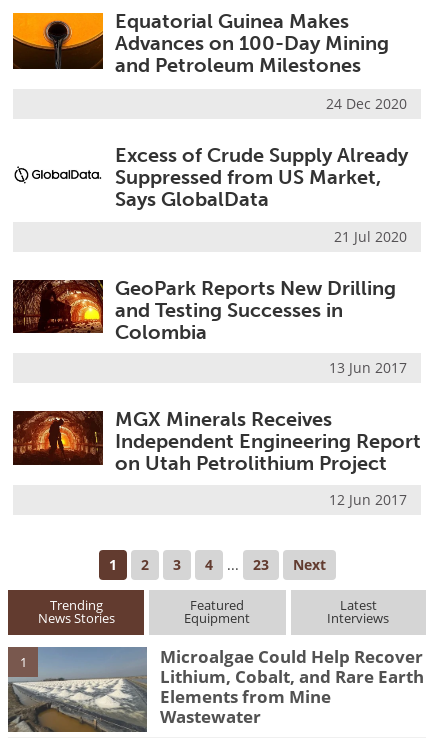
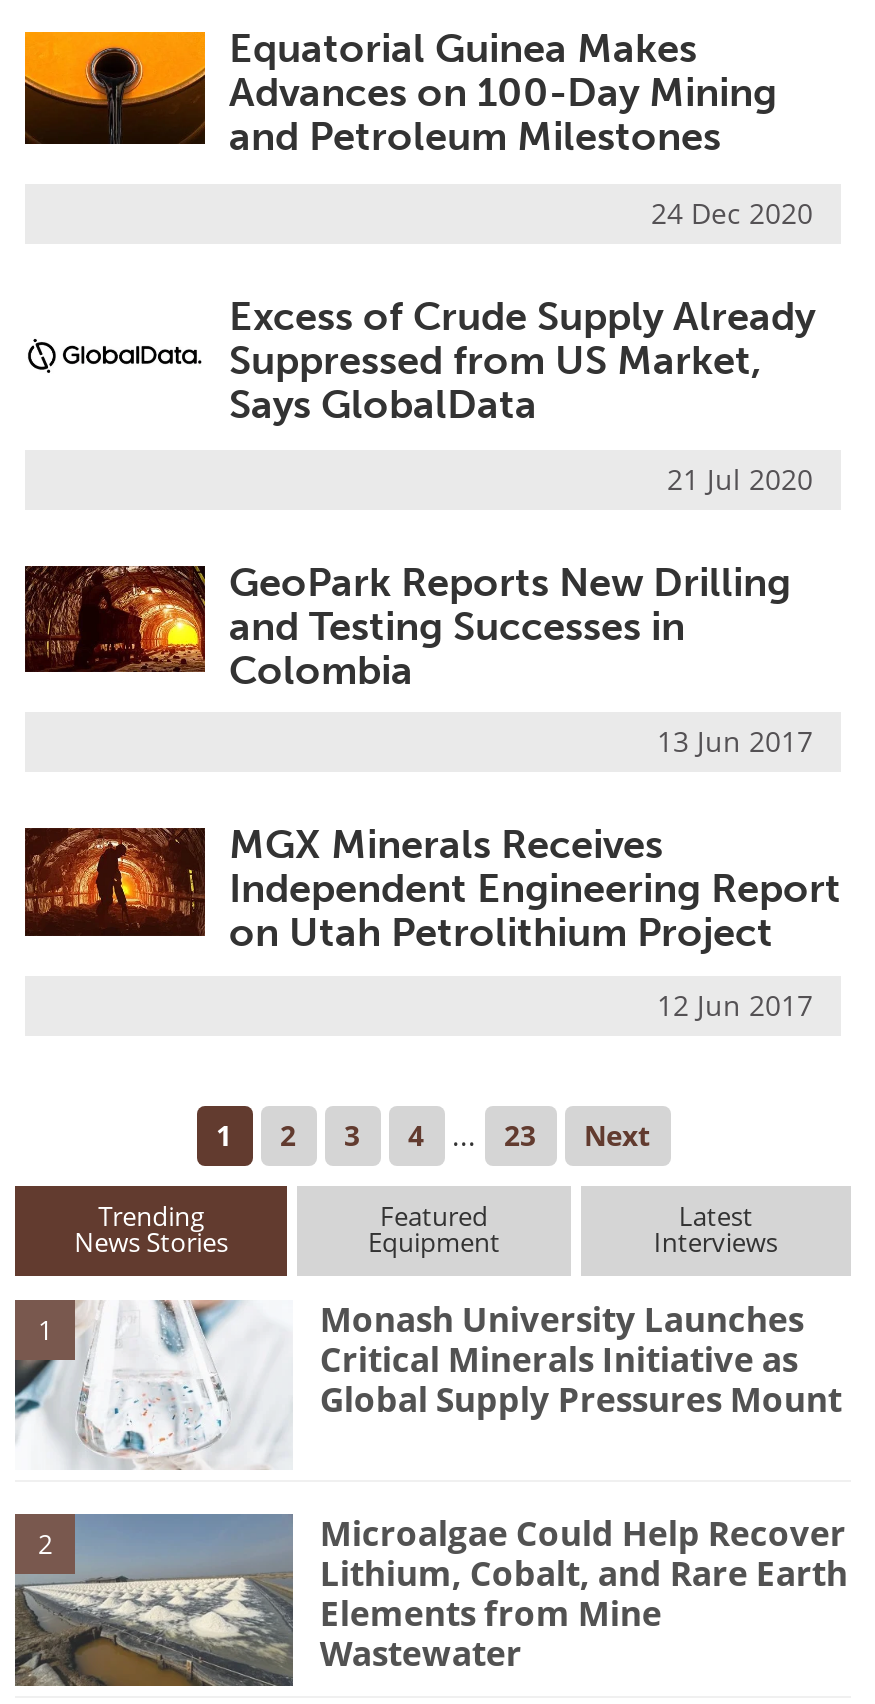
none -> [15,1296,842,1562] [image] | Monash University Launches | Critical Minerals Initiative as | Global Supply Pressures Mount | 2

